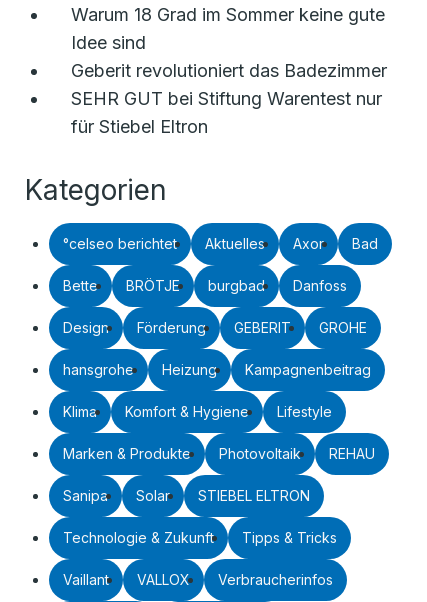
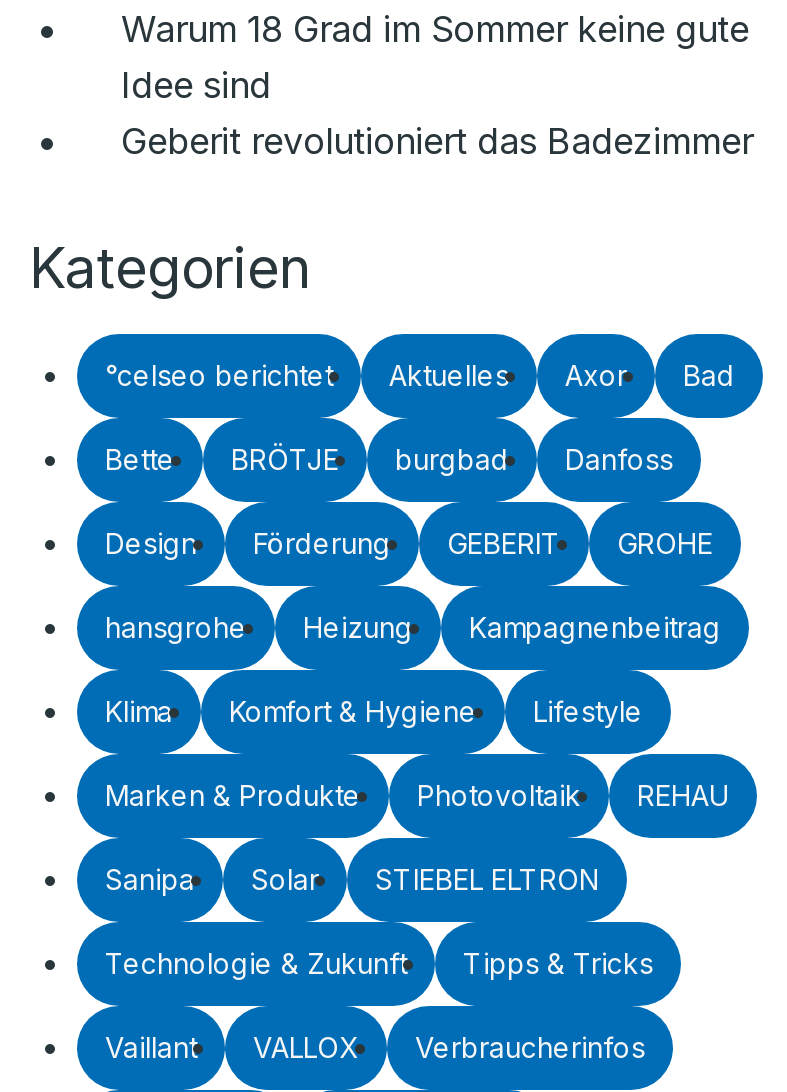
[71,88,382,137] SEHR GUT bei Stiftung Warentest nur | für Stiebel Eltron -> none

